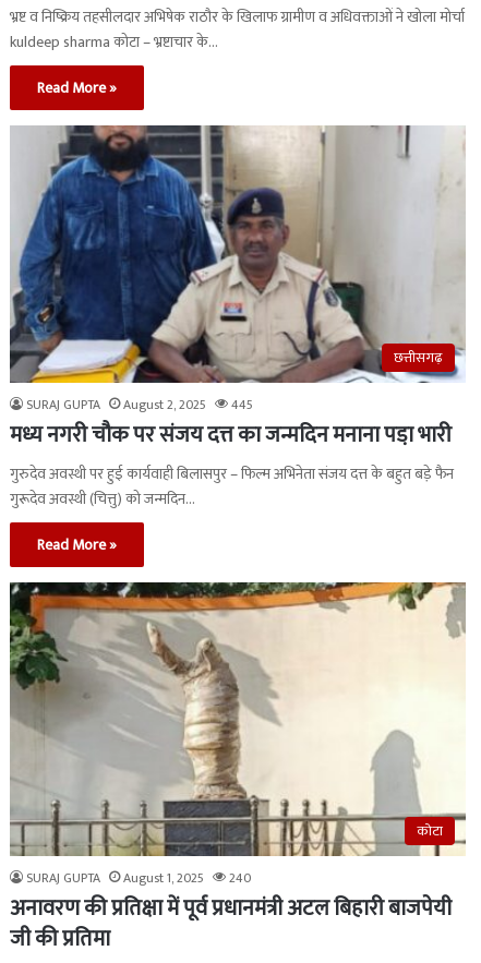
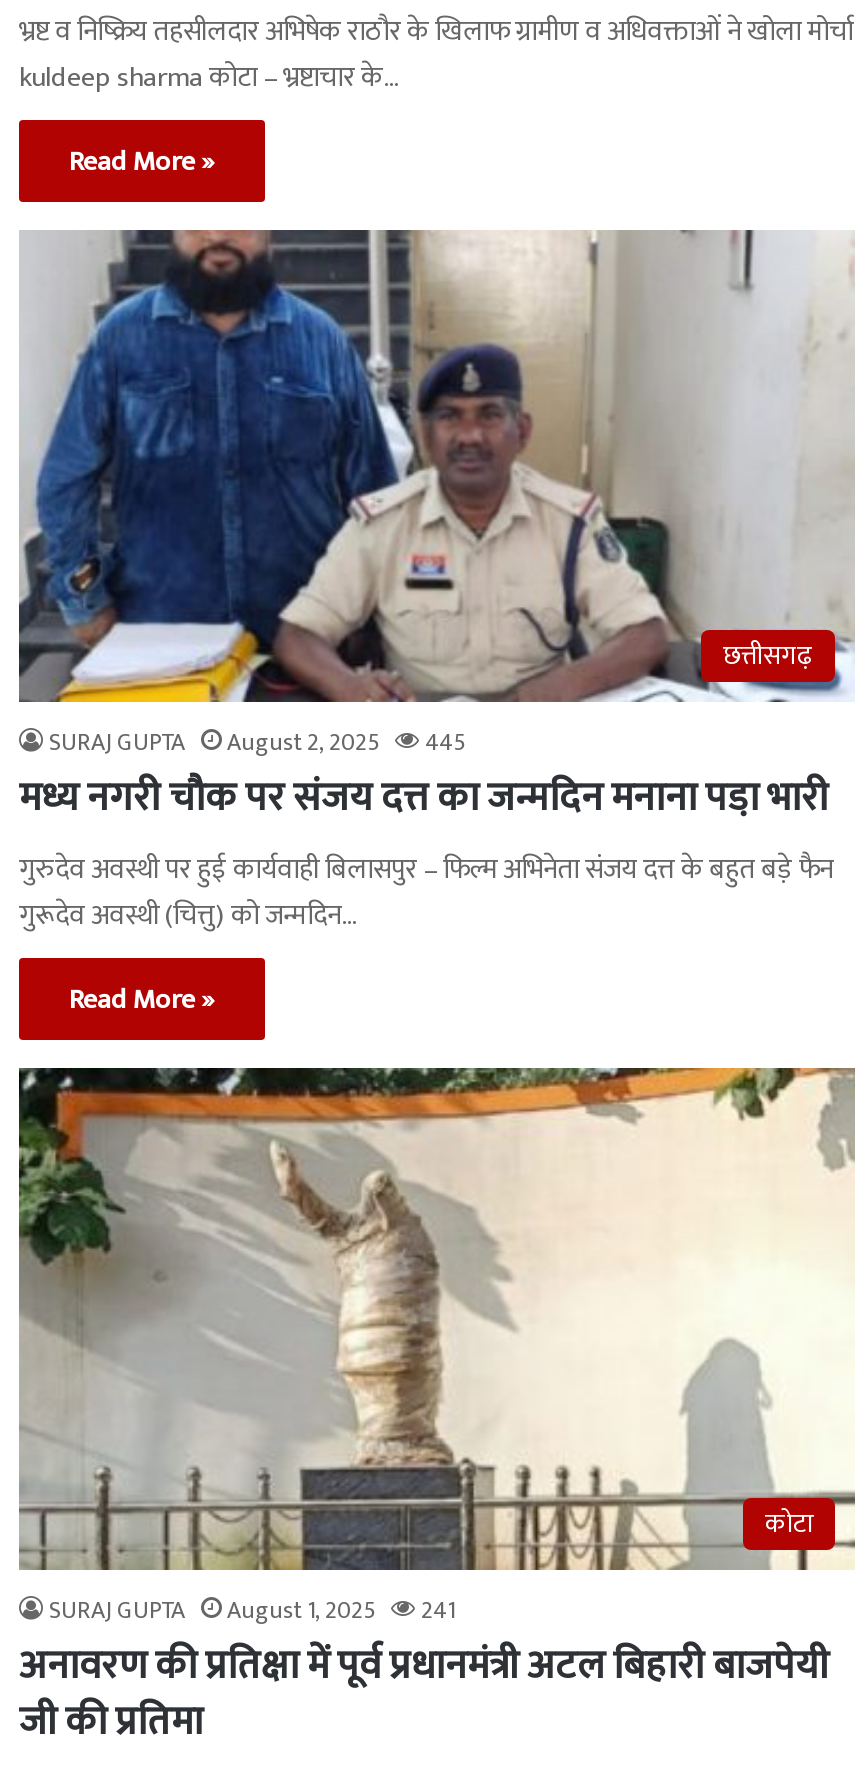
[26,867,251,889] SURAJ GUPTA August 1, 2025 240 -> [49,1590,455,1630] SURAJ GUPTA August 1, 2025 241

